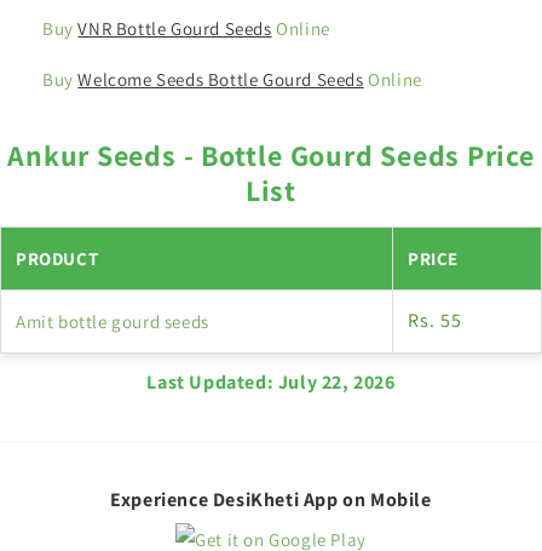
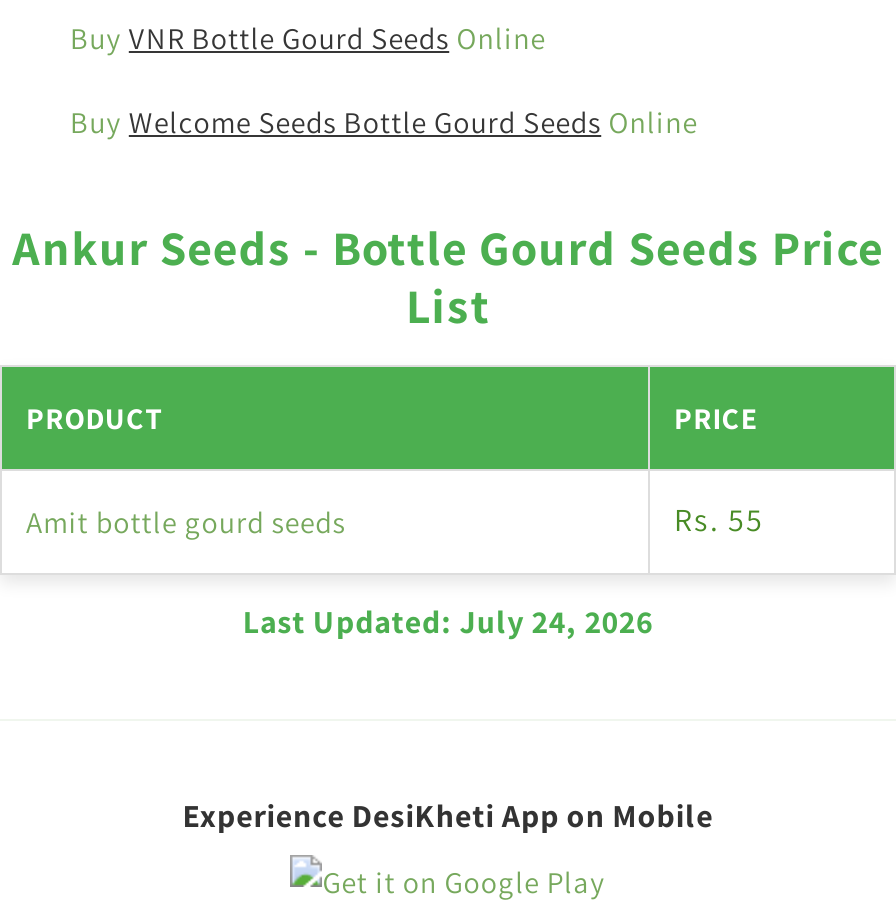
[147,369,395,394] Last Updated: July 22, 2026 -> [243,600,653,642] Last Updated: July 24, 2026

